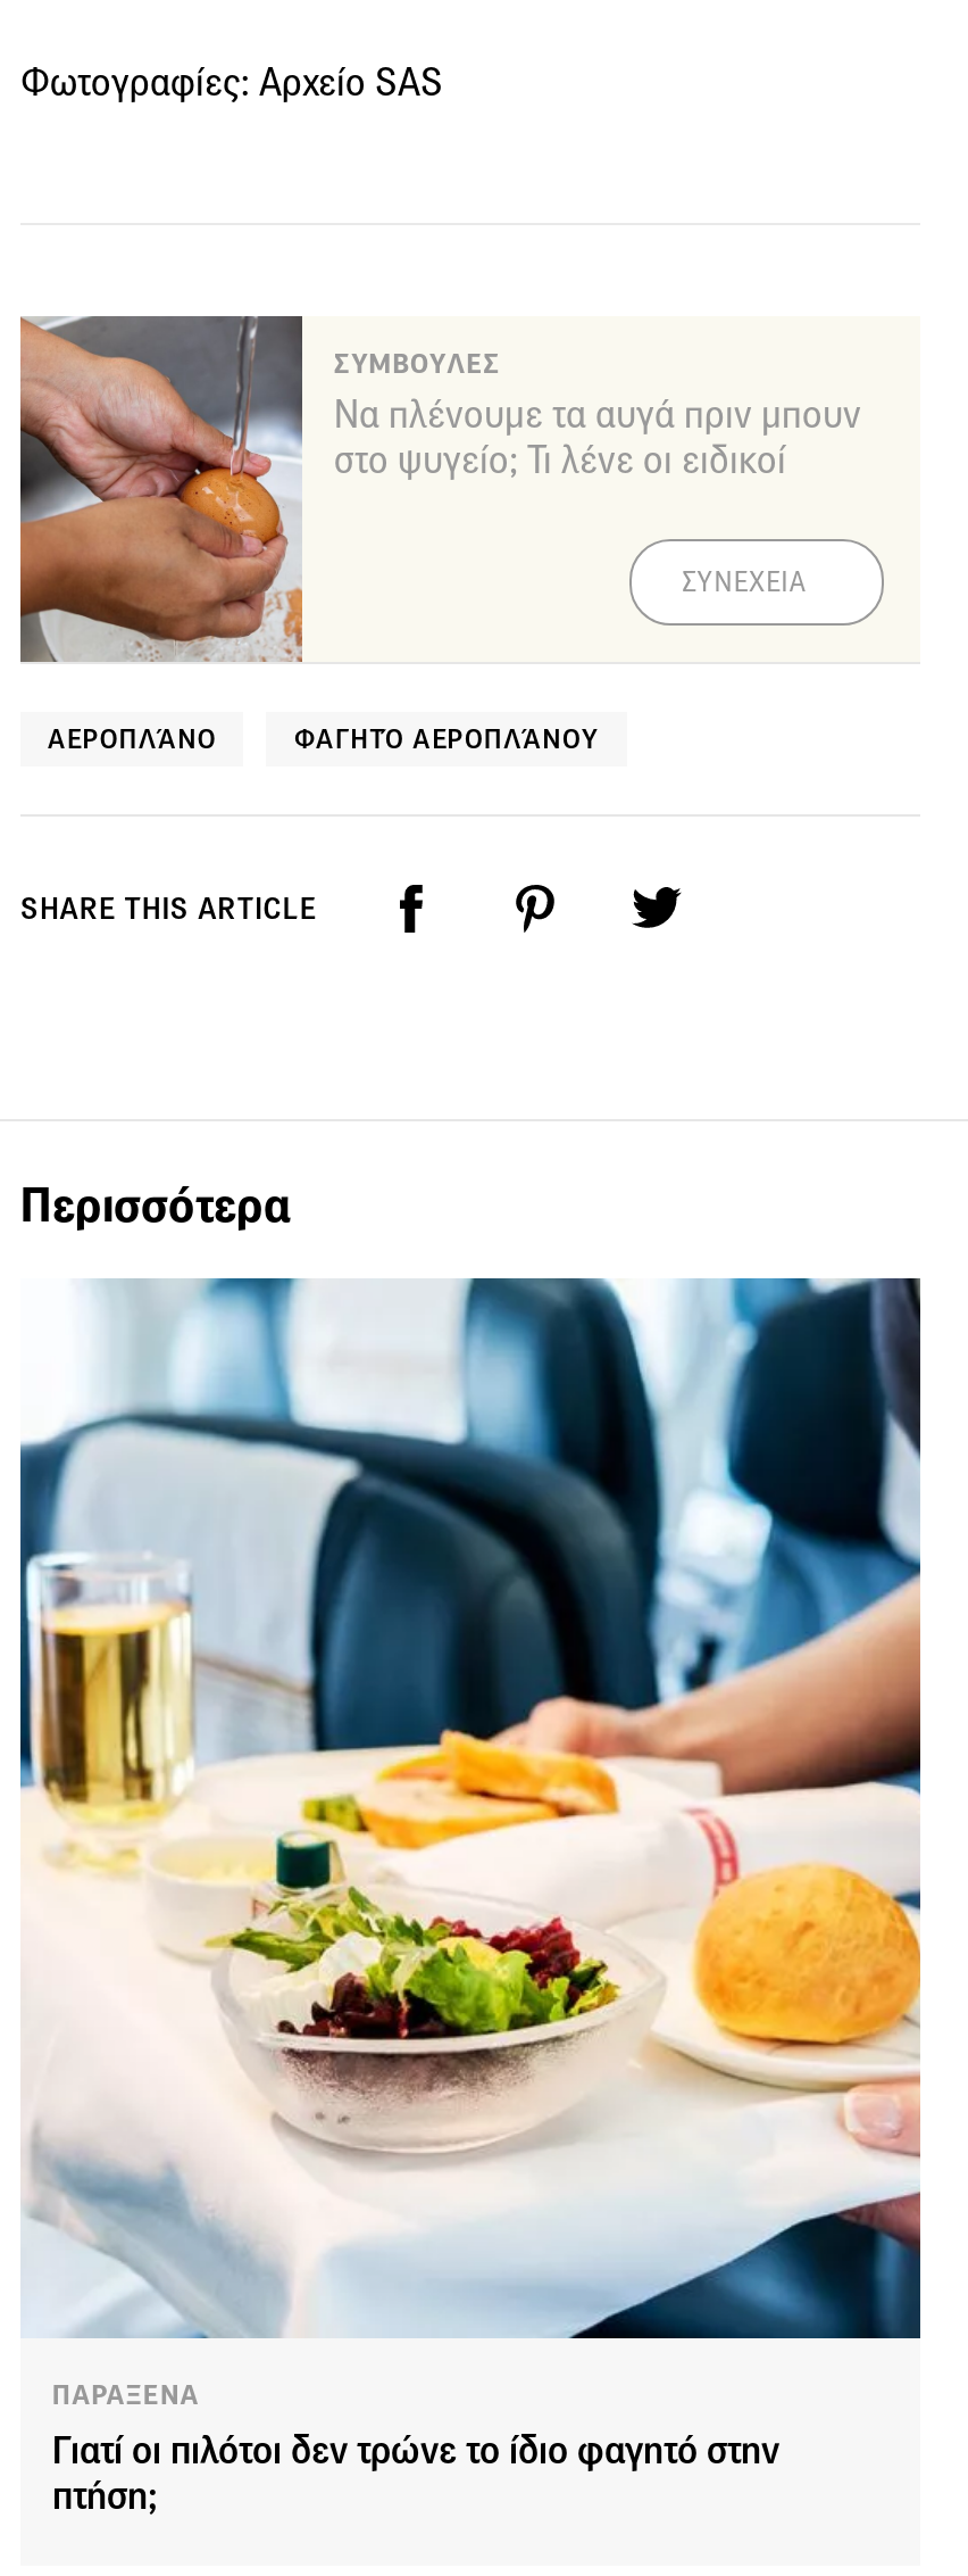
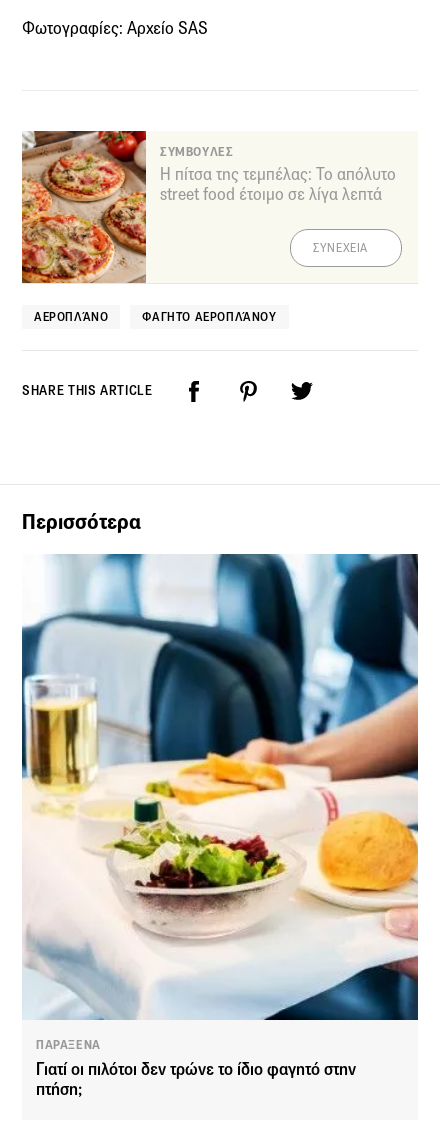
[18,314,861,662] [image] | Να πλένουμε τα αυγά πριν μπουν | στο ψυγείο; Τι λένε οι ειδικοί -> [21,130,396,284] [image] | Η πίτσα της τεμπέλας: Το απόλυτο | street food έτοιμο σε λίγα λεπτά

